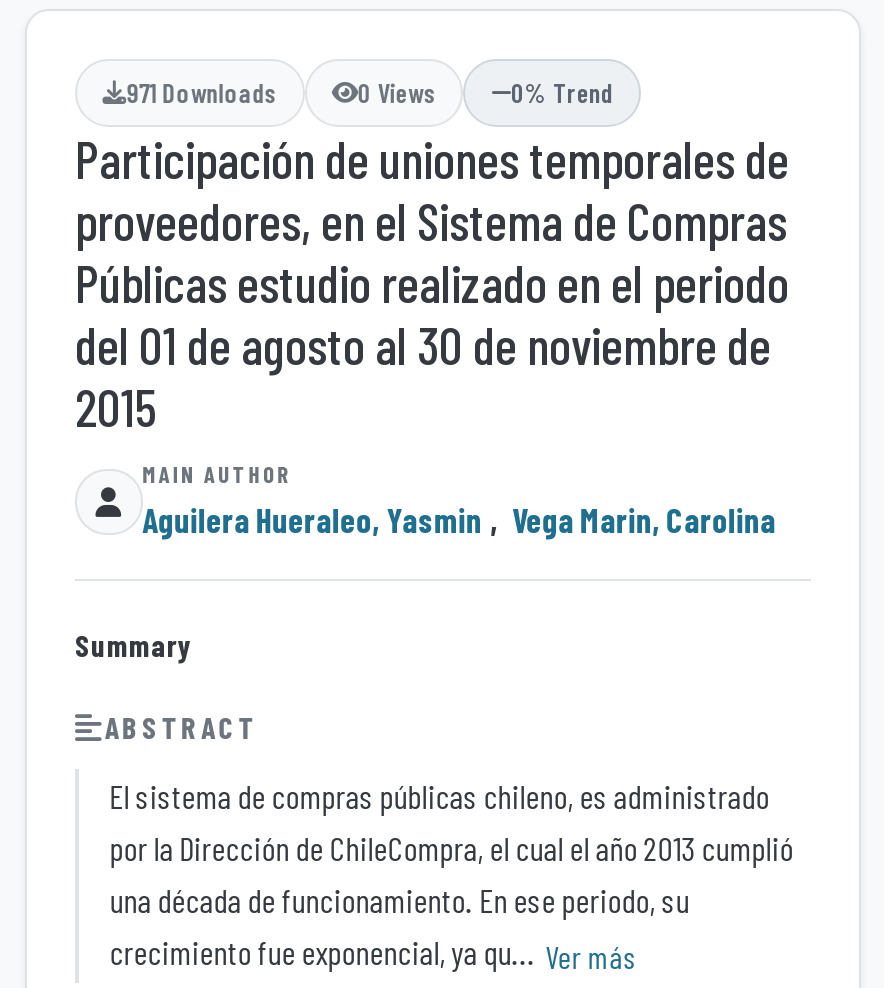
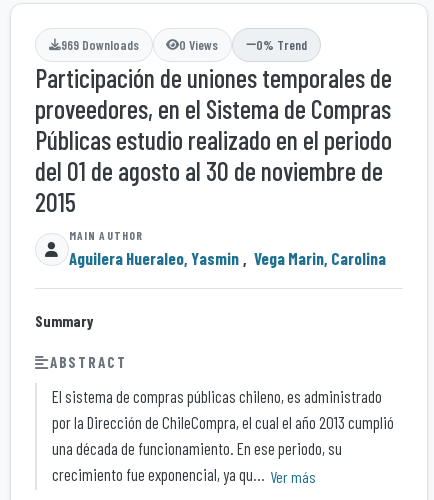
[127,76,277,108] 971 Downloads -> [61,37,139,53] 969 Downloads

